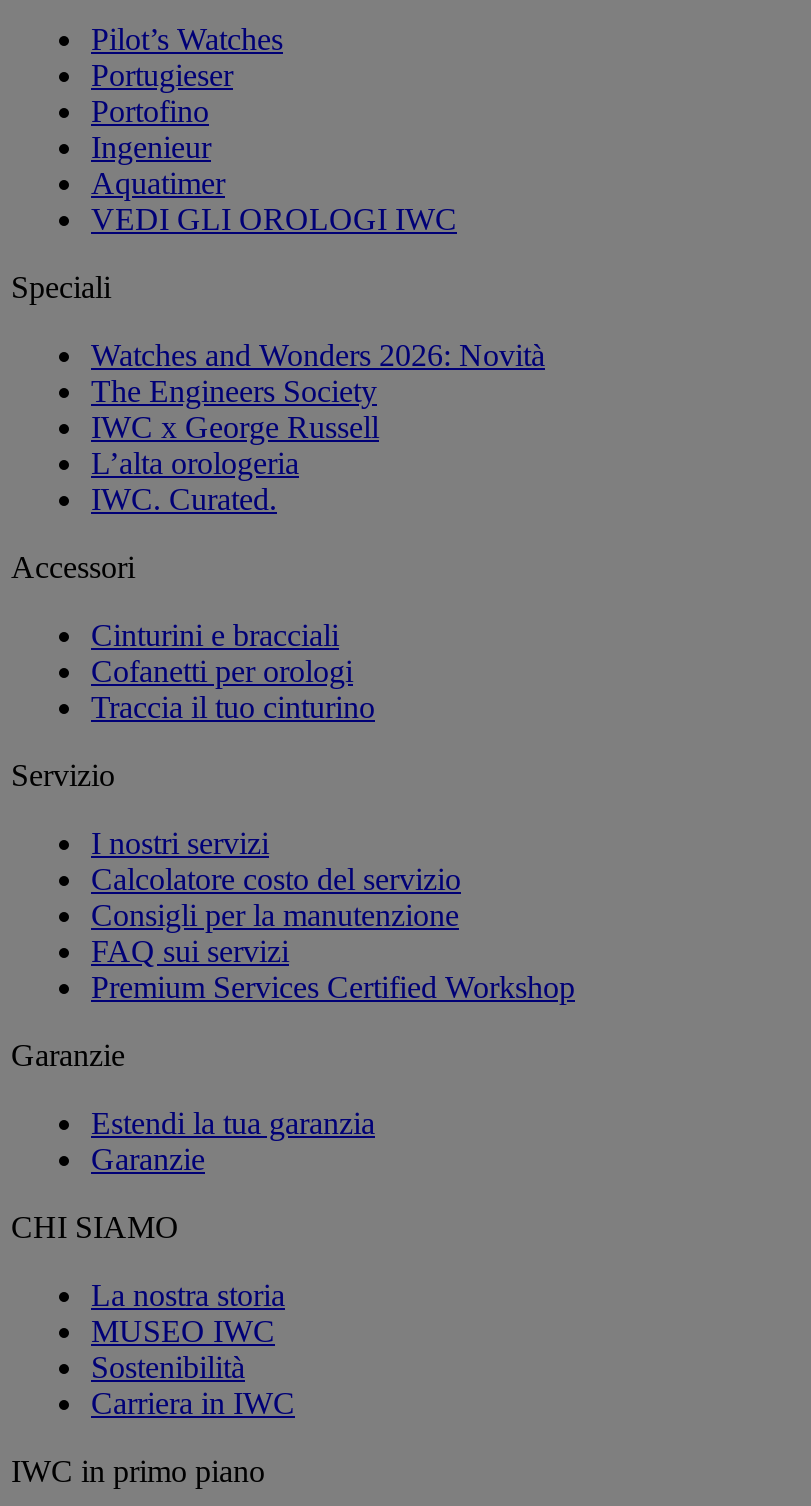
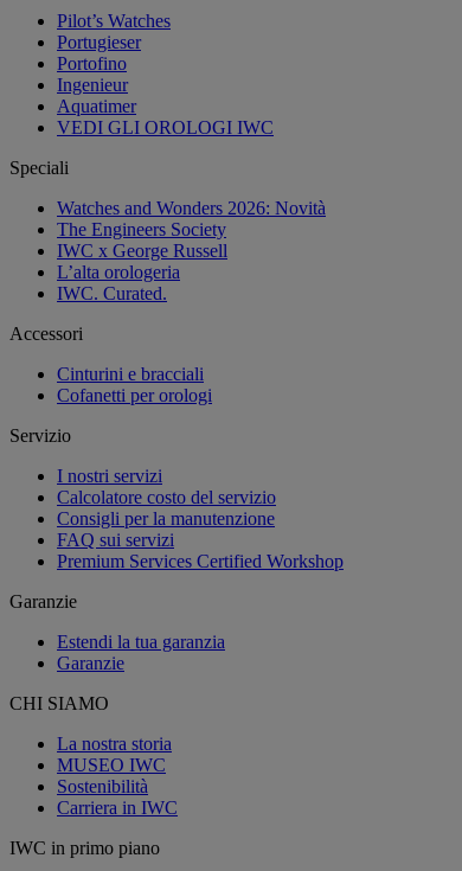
[91,690,375,724] Traccia il tuo cinturino -> none

